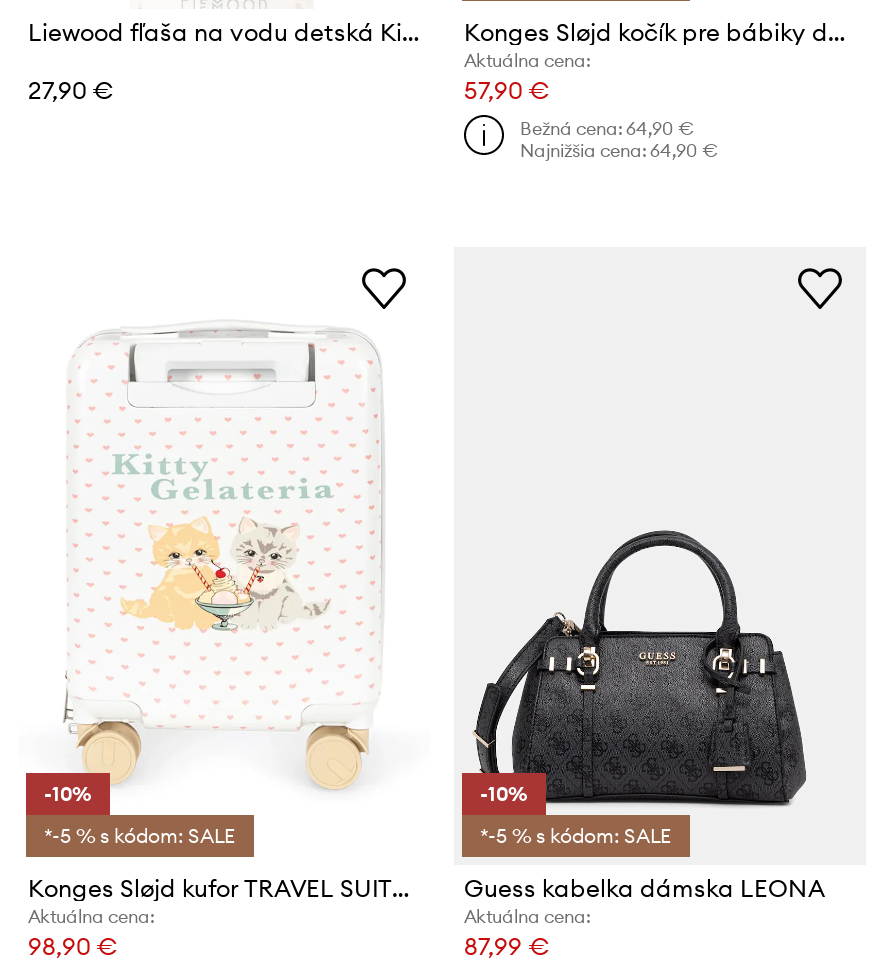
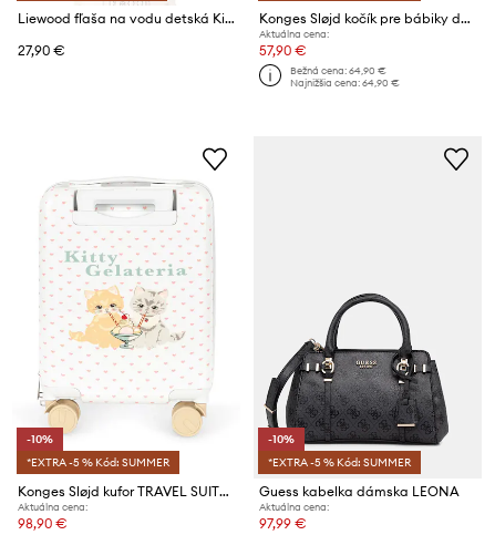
[44,822,236,848] *-5 % s kódom: SALE -> [27,455,169,470] *EXTRA -5 % Kód: SUMMER
[480,822,672,848] *-5 % s kódom: SALE -> [268,455,411,470] *EXTRA -5 % Kód: SUMMER
[464,930,550,960] 87,99 € -> [259,515,307,532] 97,99 €

